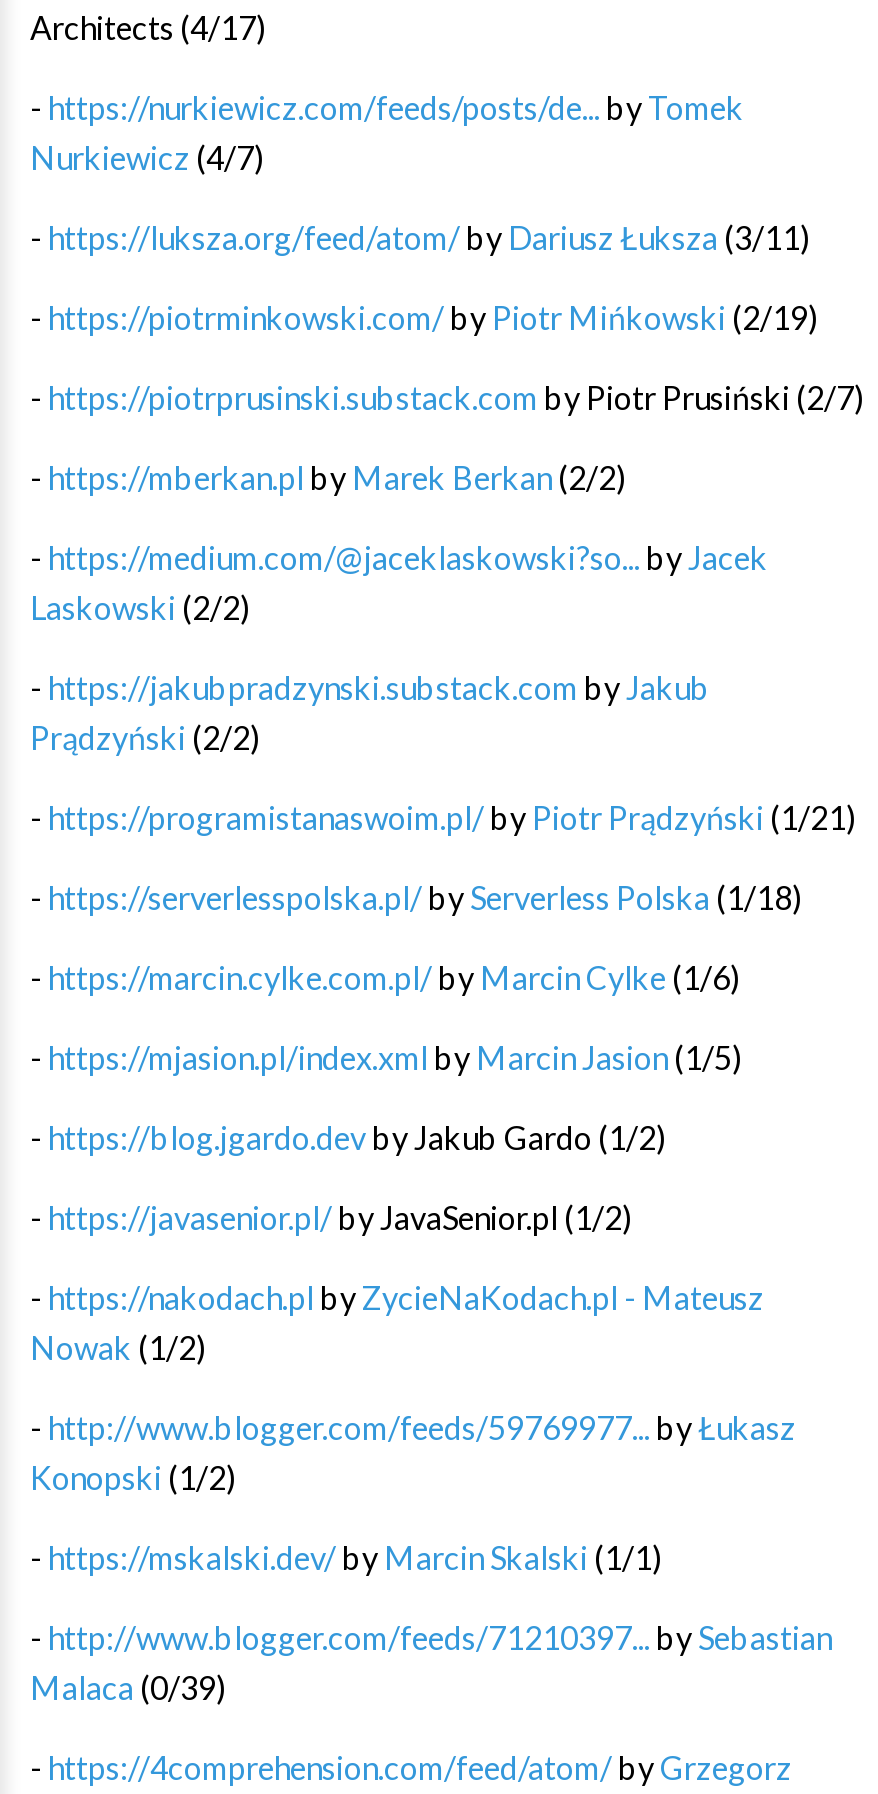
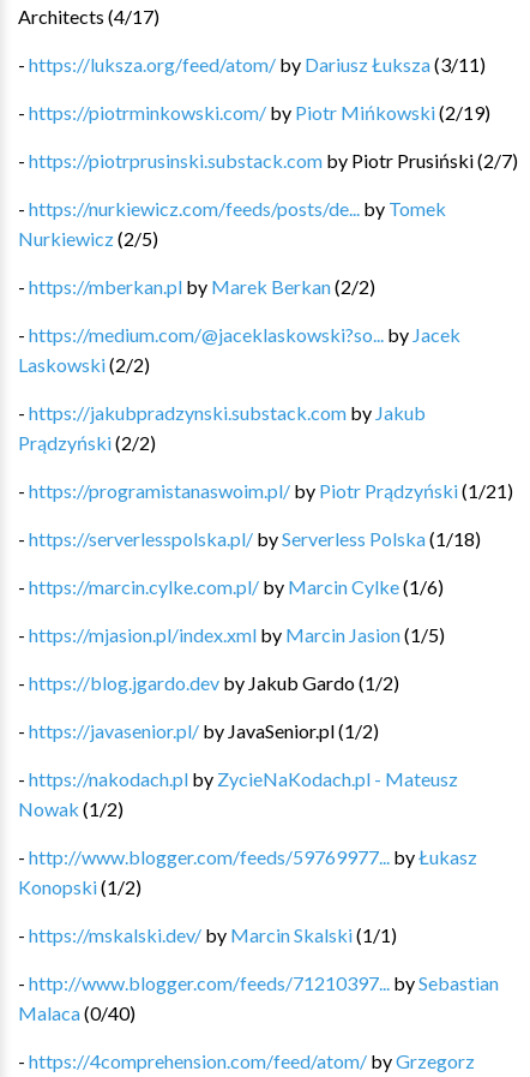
moved [30,87,744,125] -> [18,196,446,219]: - https://nurkiewicz.com/feeds/posts/de... by Tomek
[30,137,264,175] Nurkiewicz (4/7) -> none
moved [30,217,864,415] -> [18,52,518,171]: - https://luksza.org/feed/atom/ by Dariusz Łuksza (3/11) | - https://piotrminkowski.com/ by Piotr Mińkowski (2/19) | - https://piotrprusinski.substack.com by Piotr Prusiński (2/7)
none -> [18,226,158,249] Nurkiewicz (2/5)
[30,1667,226,1705] Malaca (0/39) -> [18,1001,135,1024] Malaca (0/40)

